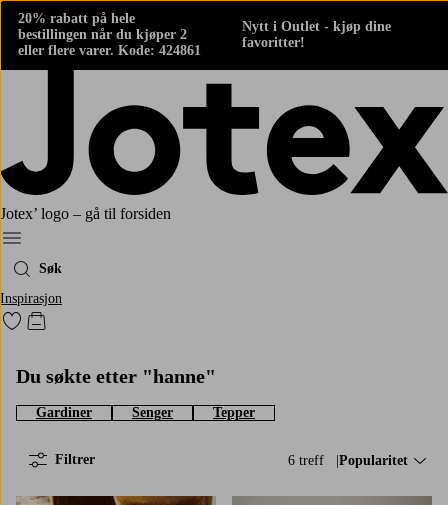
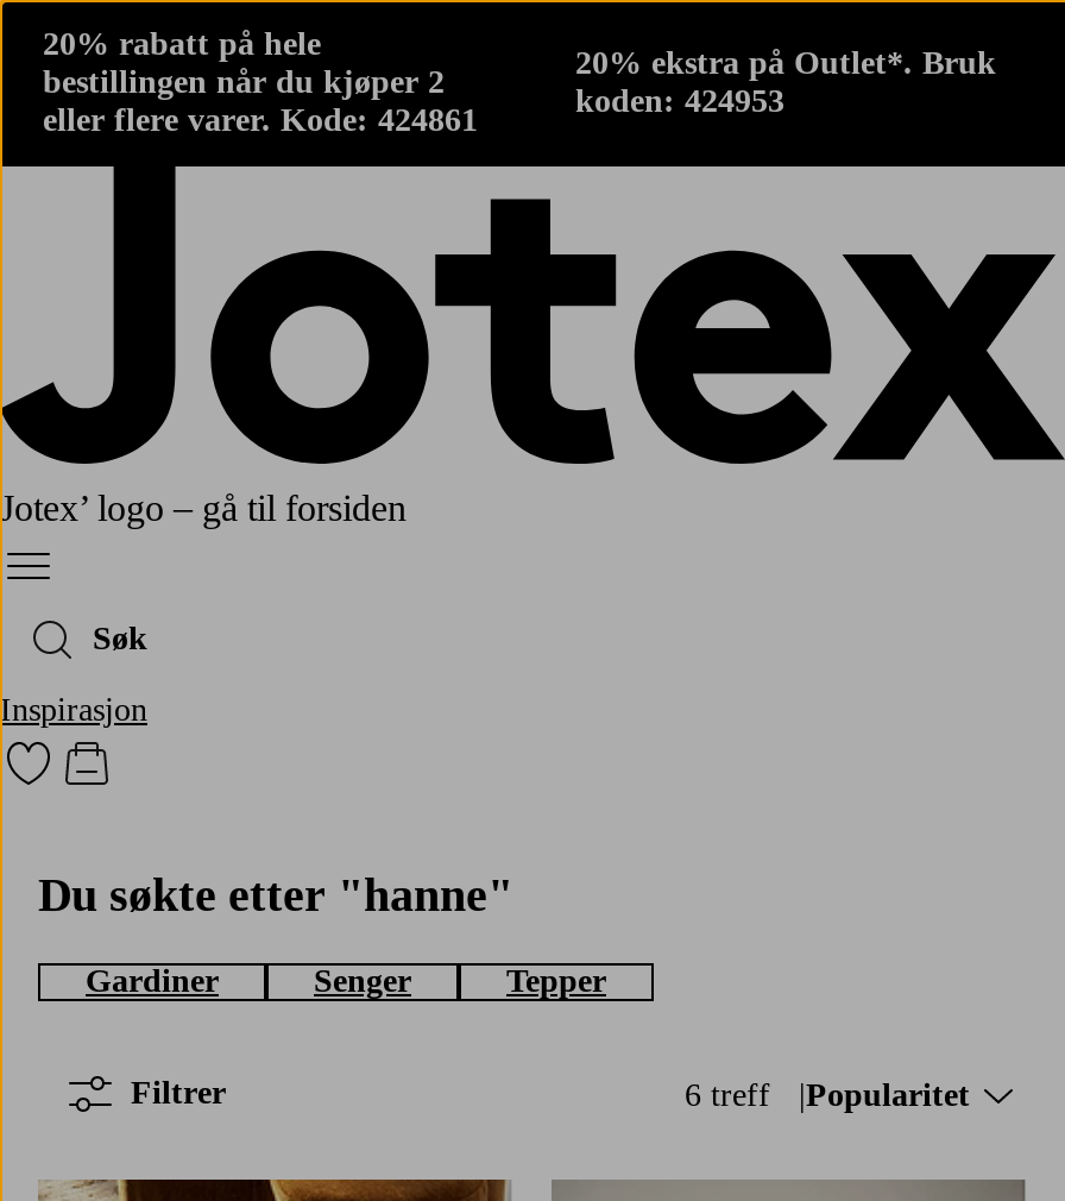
[242,19,391,50] Nytt i Outlet - kjøp dine | favoritter! -> [575,45,996,119] 20% ekstra på Outlet*. Bruk | koden: 424953

